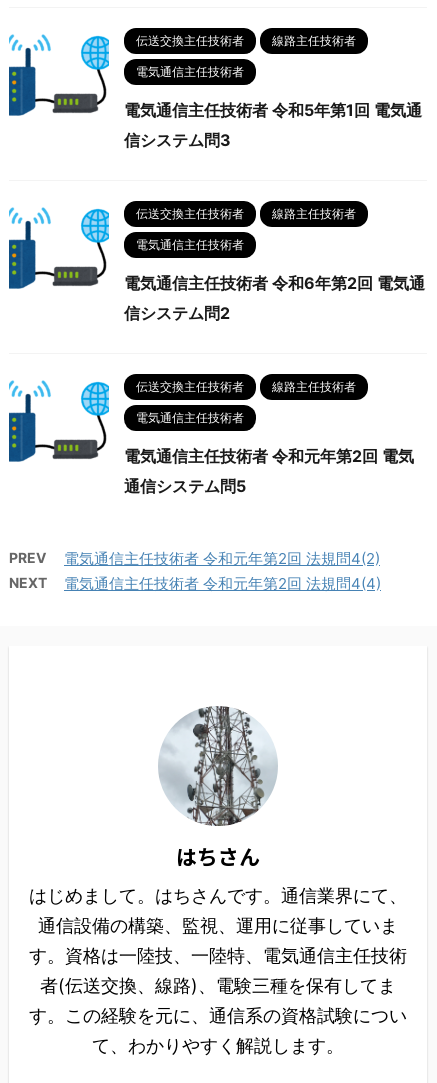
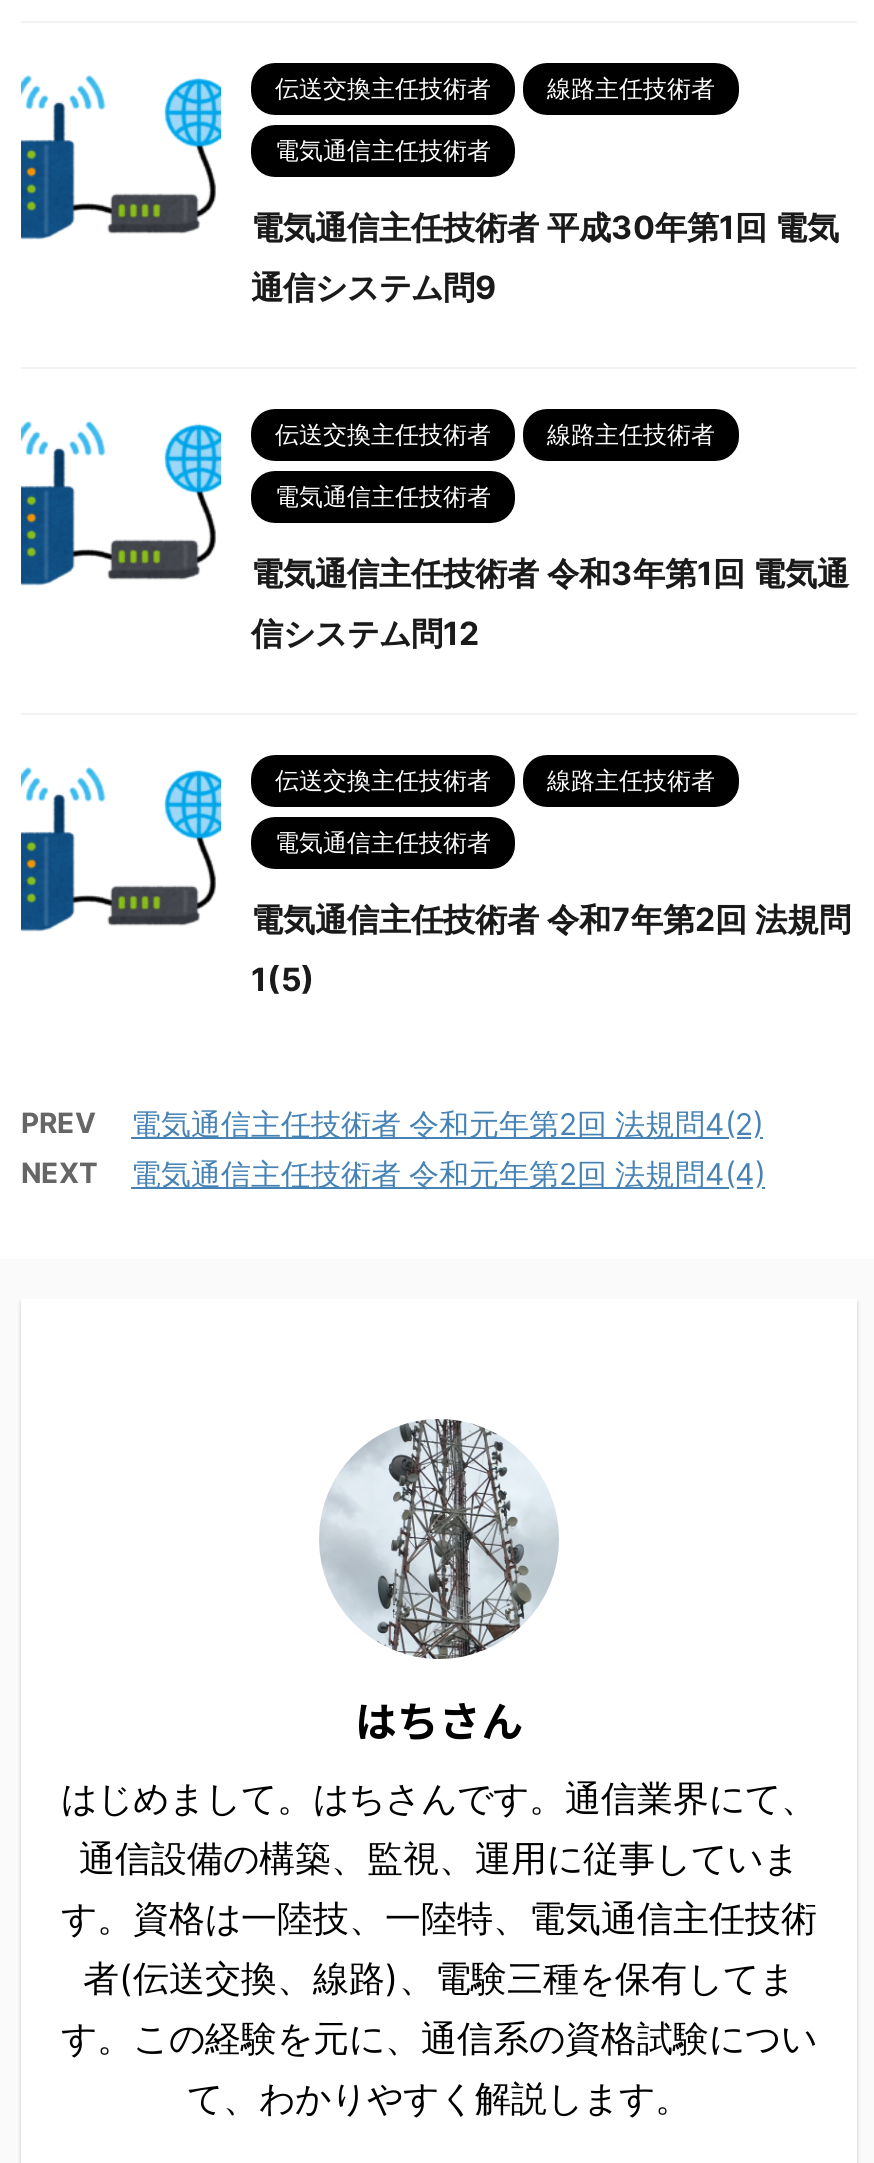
[124,100,422,120] 電気通信主任技術者 令和5年第1回 電気通 -> [251,207,839,247] 電気通信主任技術者 平成30年第1回 電気
[124,130,231,150] 信システム問3 -> [251,267,497,307] 通信システム問9
[124,273,425,293] 電気通信主任技術者 令和6年第2回 電気通 -> [251,553,849,593] 電気通信主任技術者 令和3年第1回 電気通
[124,303,230,323] 信システム問2 -> [251,613,479,653] 信システム問12
[124,446,414,466] 電気通信主任技術者 令和元年第2回 電気 -> [251,899,851,939] 電気通信主任技術者 令和7年第2回 法規問
[124,476,246,496] 通信システム問5 -> [251,959,315,999] 1(5)

